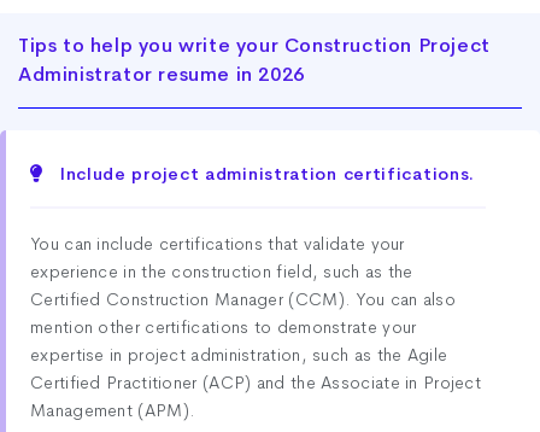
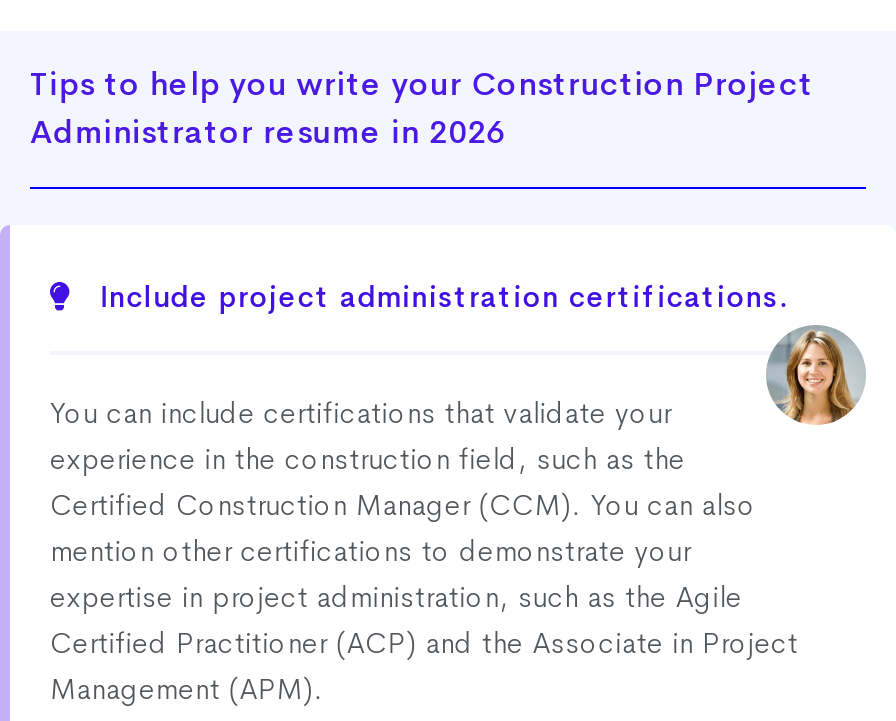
none -> [764,323,868,427] [image]

